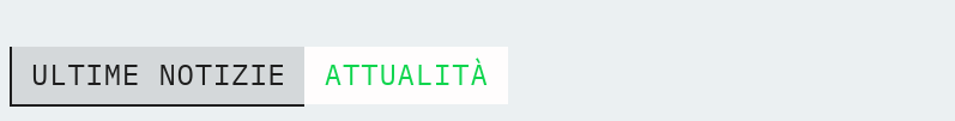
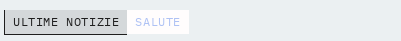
[324,55,488,91] ATTUALITÀ -> [135,14,181,29] SALUTE

